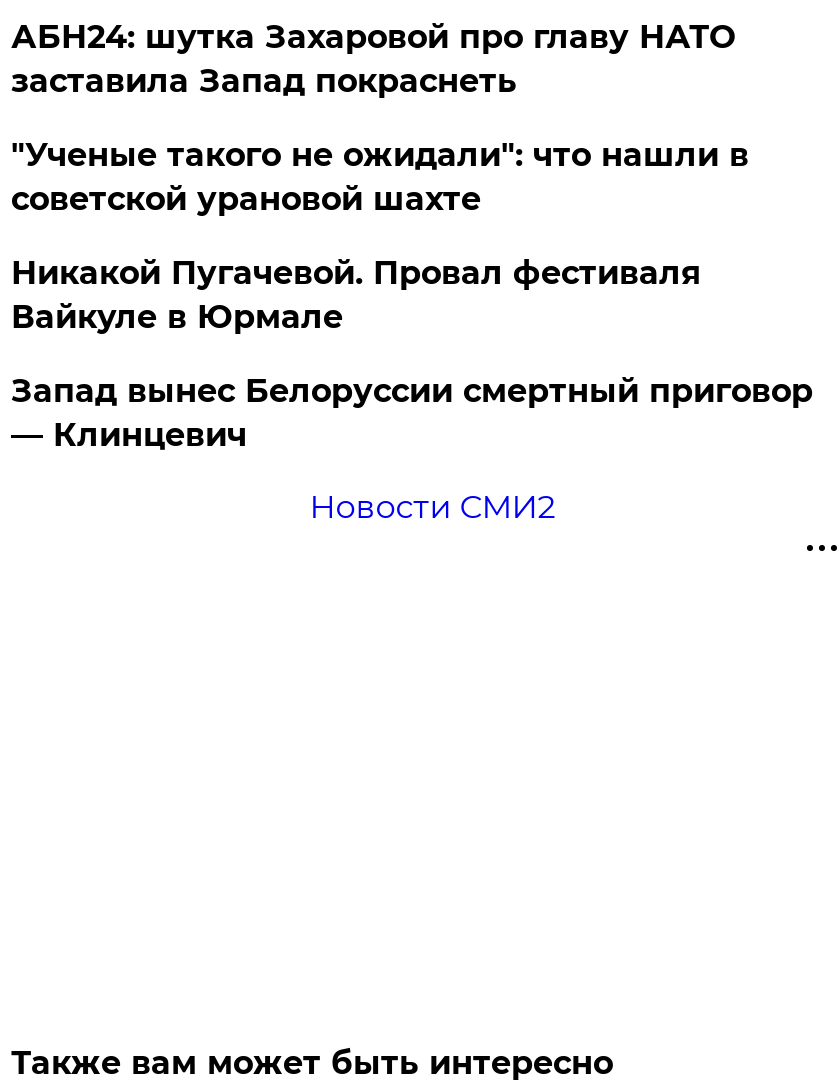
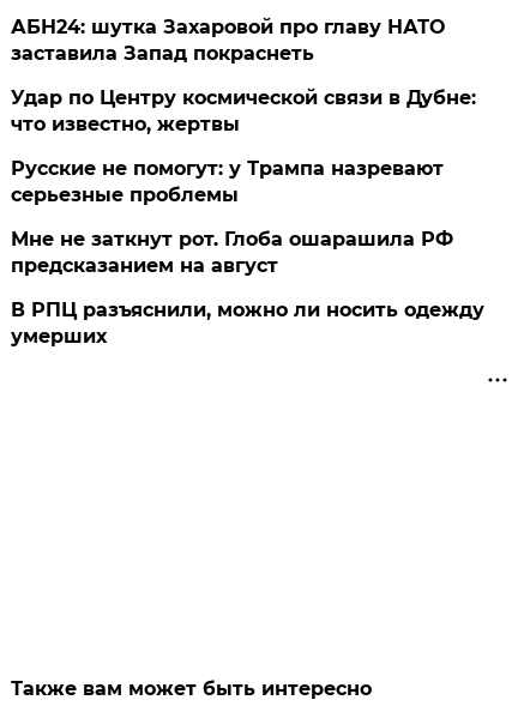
[11,136,749,218] "Ученые такого не ожидали": что нашли в | советской урановой шахте -> [11,86,477,135] Удар по Центру космической связи в Дубне: | что известно, жертвы
[11,254,701,336] Никакой Пугачевой. Провал фестиваля | Вайкуле в Юрмале -> [11,157,444,206] Русские не помогут: у Трампа назревают | серьезные проблемы
[11,372,813,454] Запад вынес Белоруссии смертный приговор | — Клинцевич -> [11,228,454,277] Мне не заткнут рот. Глоба ошарашила РФ | предсказанием на август
[309,488,555,526] Новости СМИ2 -> [11,298,485,347] В РПЦ разъяснили, можно ли носить одежду | умерших

